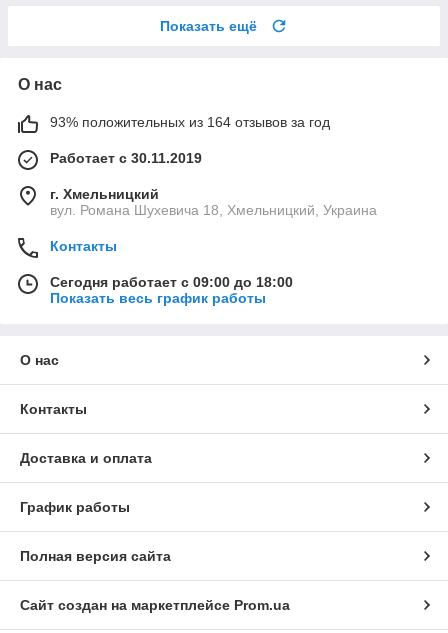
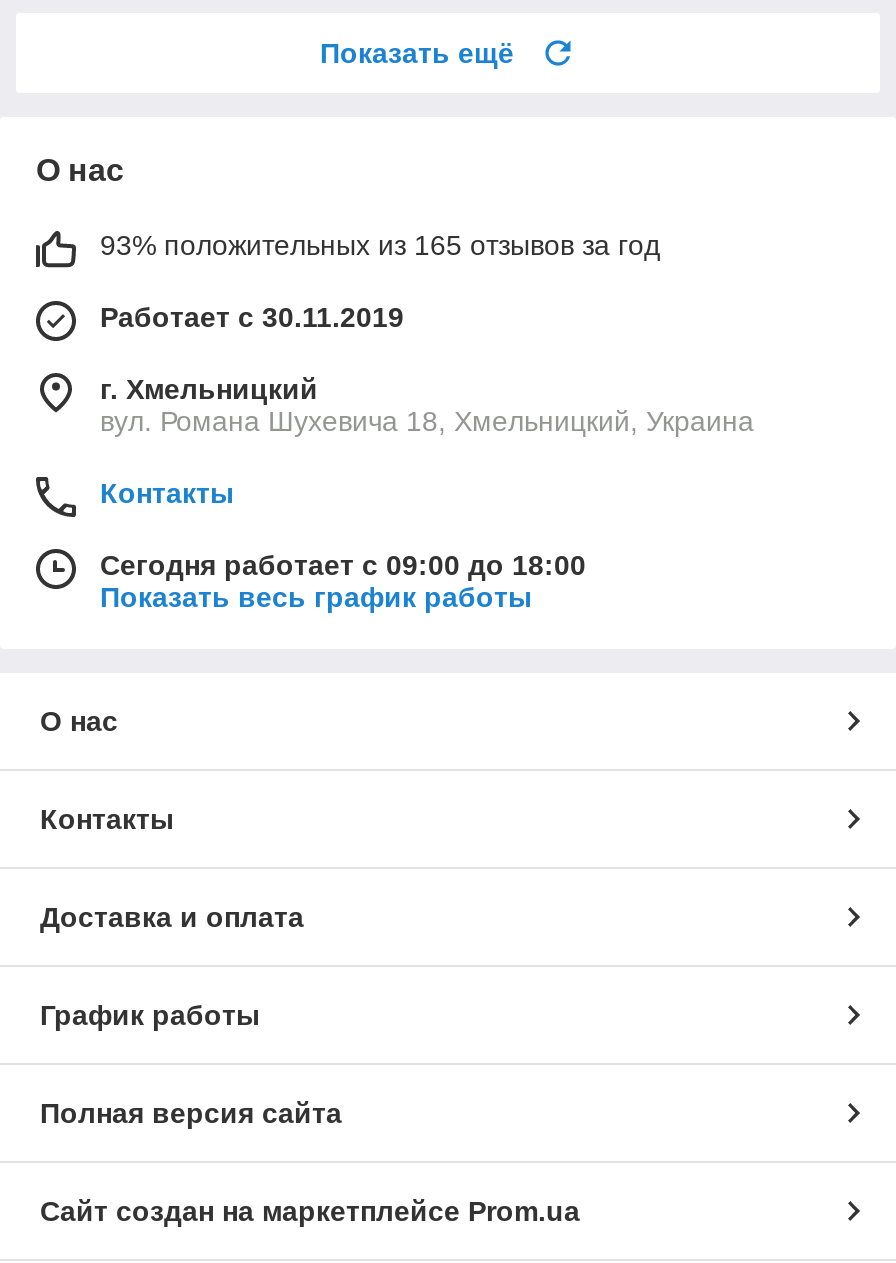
[50,114,330,130] 93% положительных из 164 отзывов за год -> [100,230,660,262] 93% положительных из 165 отзывов за год

